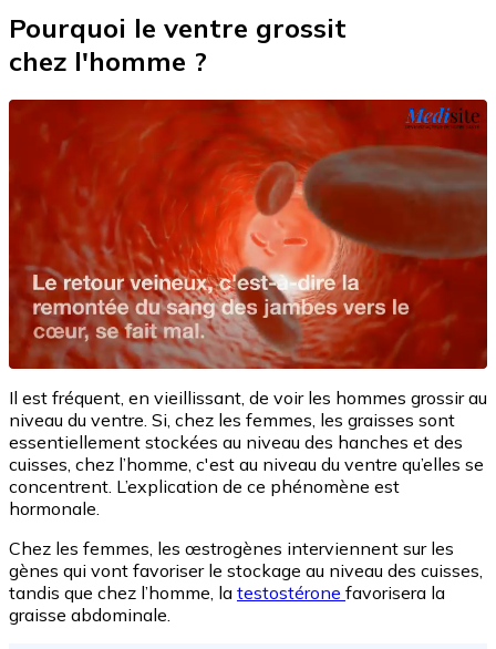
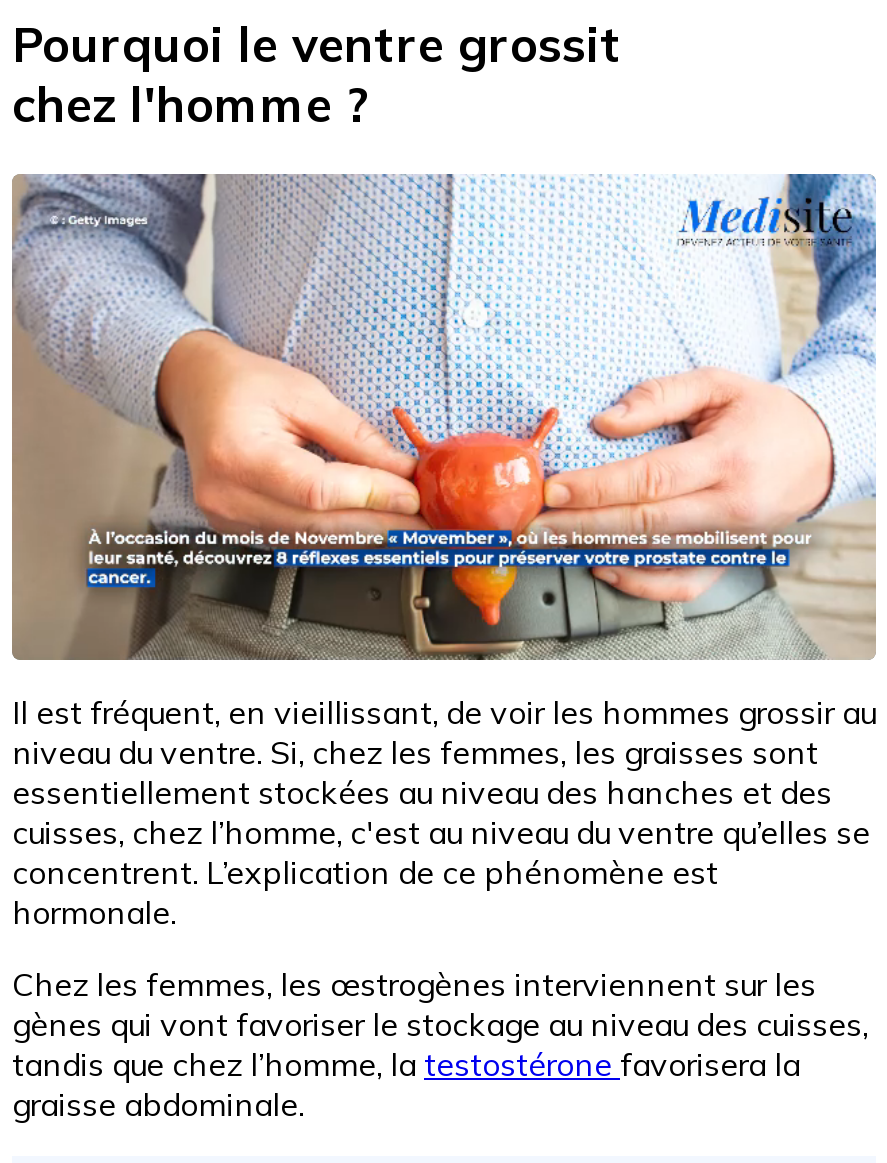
[8,99,488,370] [image] -> [10,172,878,662] [image]

